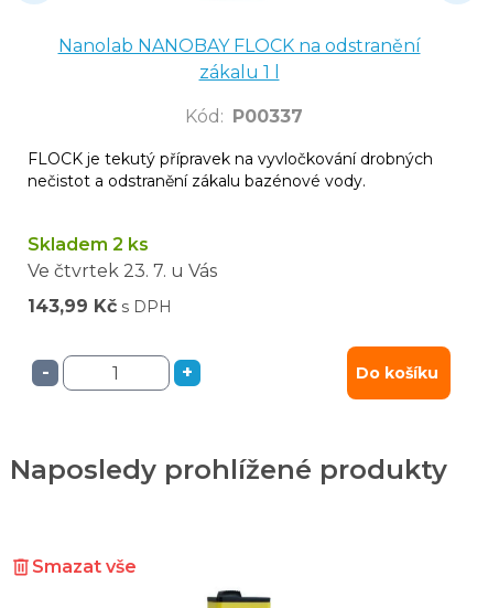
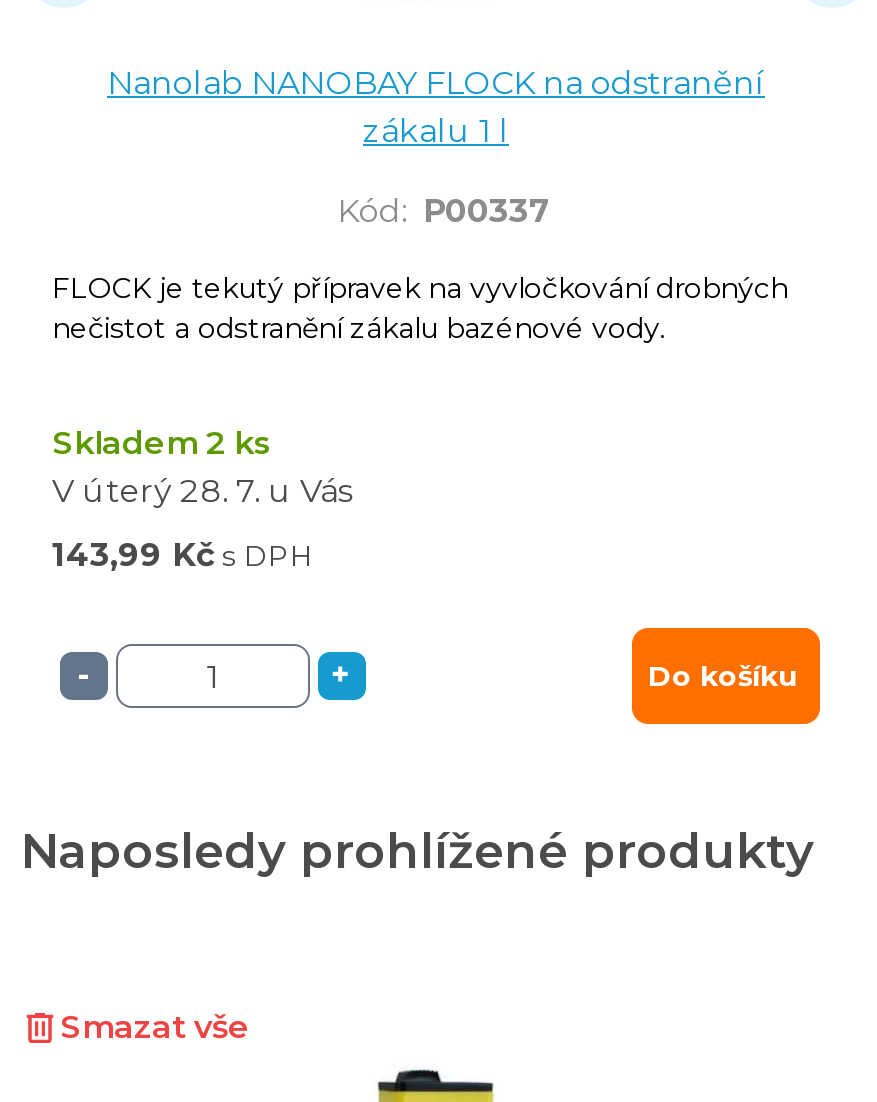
[28,261,217,282] Ve čtvrtek 23. 7. u Vás -> [52,473,352,511] V úterý 28. 7. u Vás

